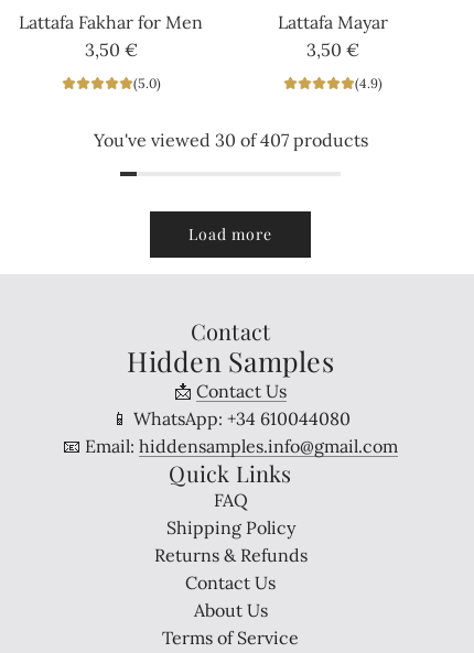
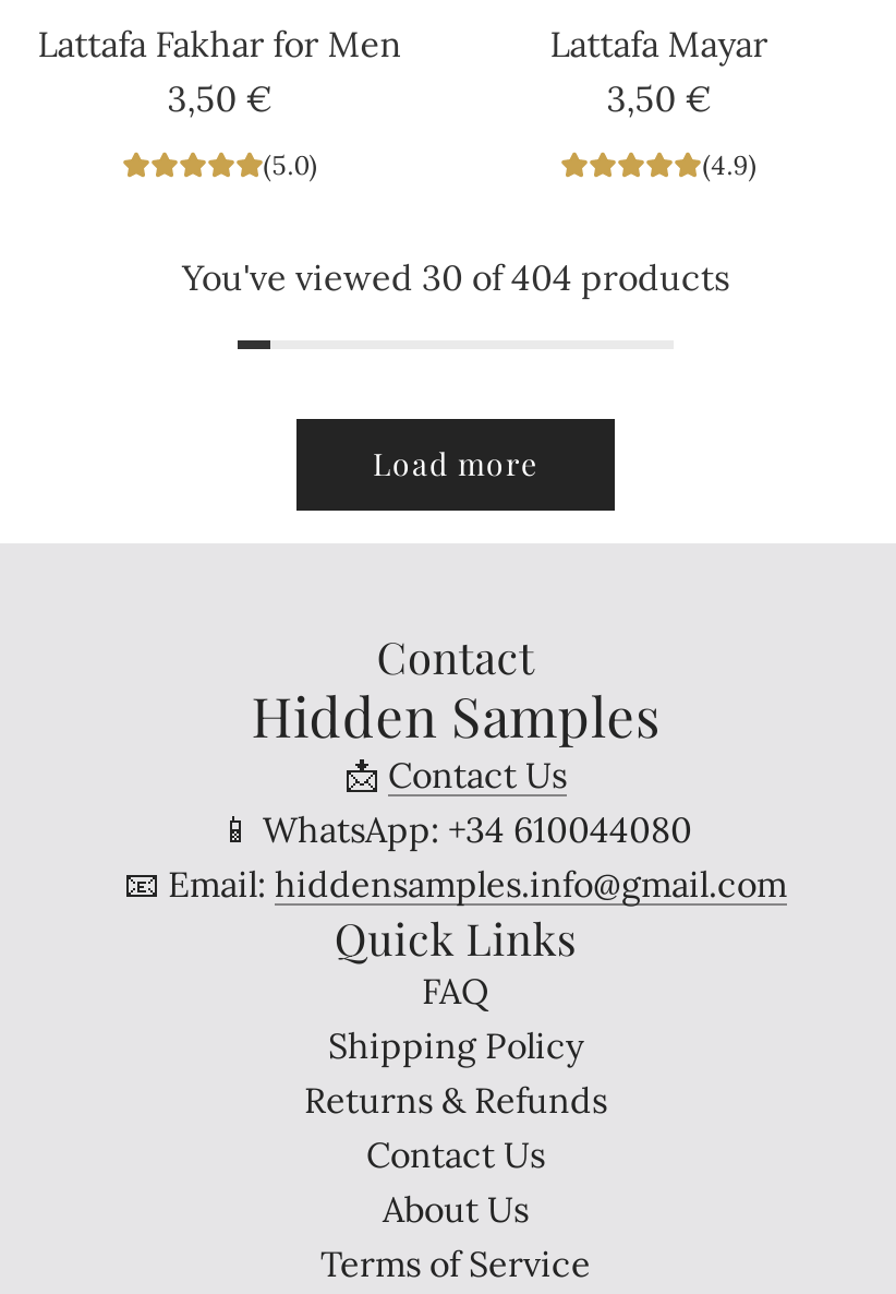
[93,129,368,151] You've viewed 30 of 407 products -> [182,255,729,299] You've viewed 30 of 404 products

